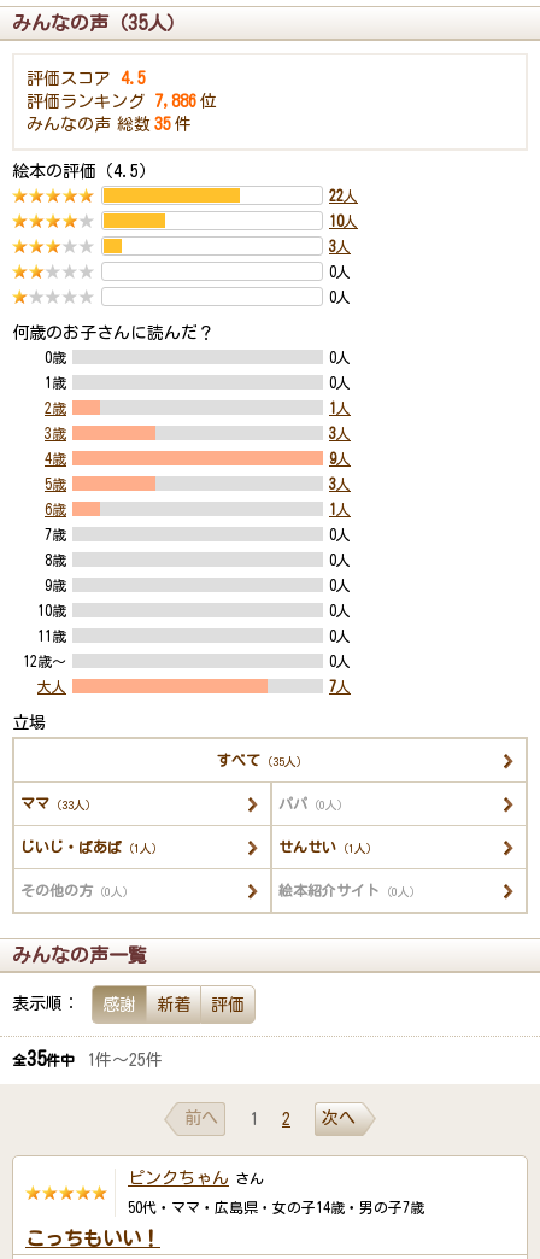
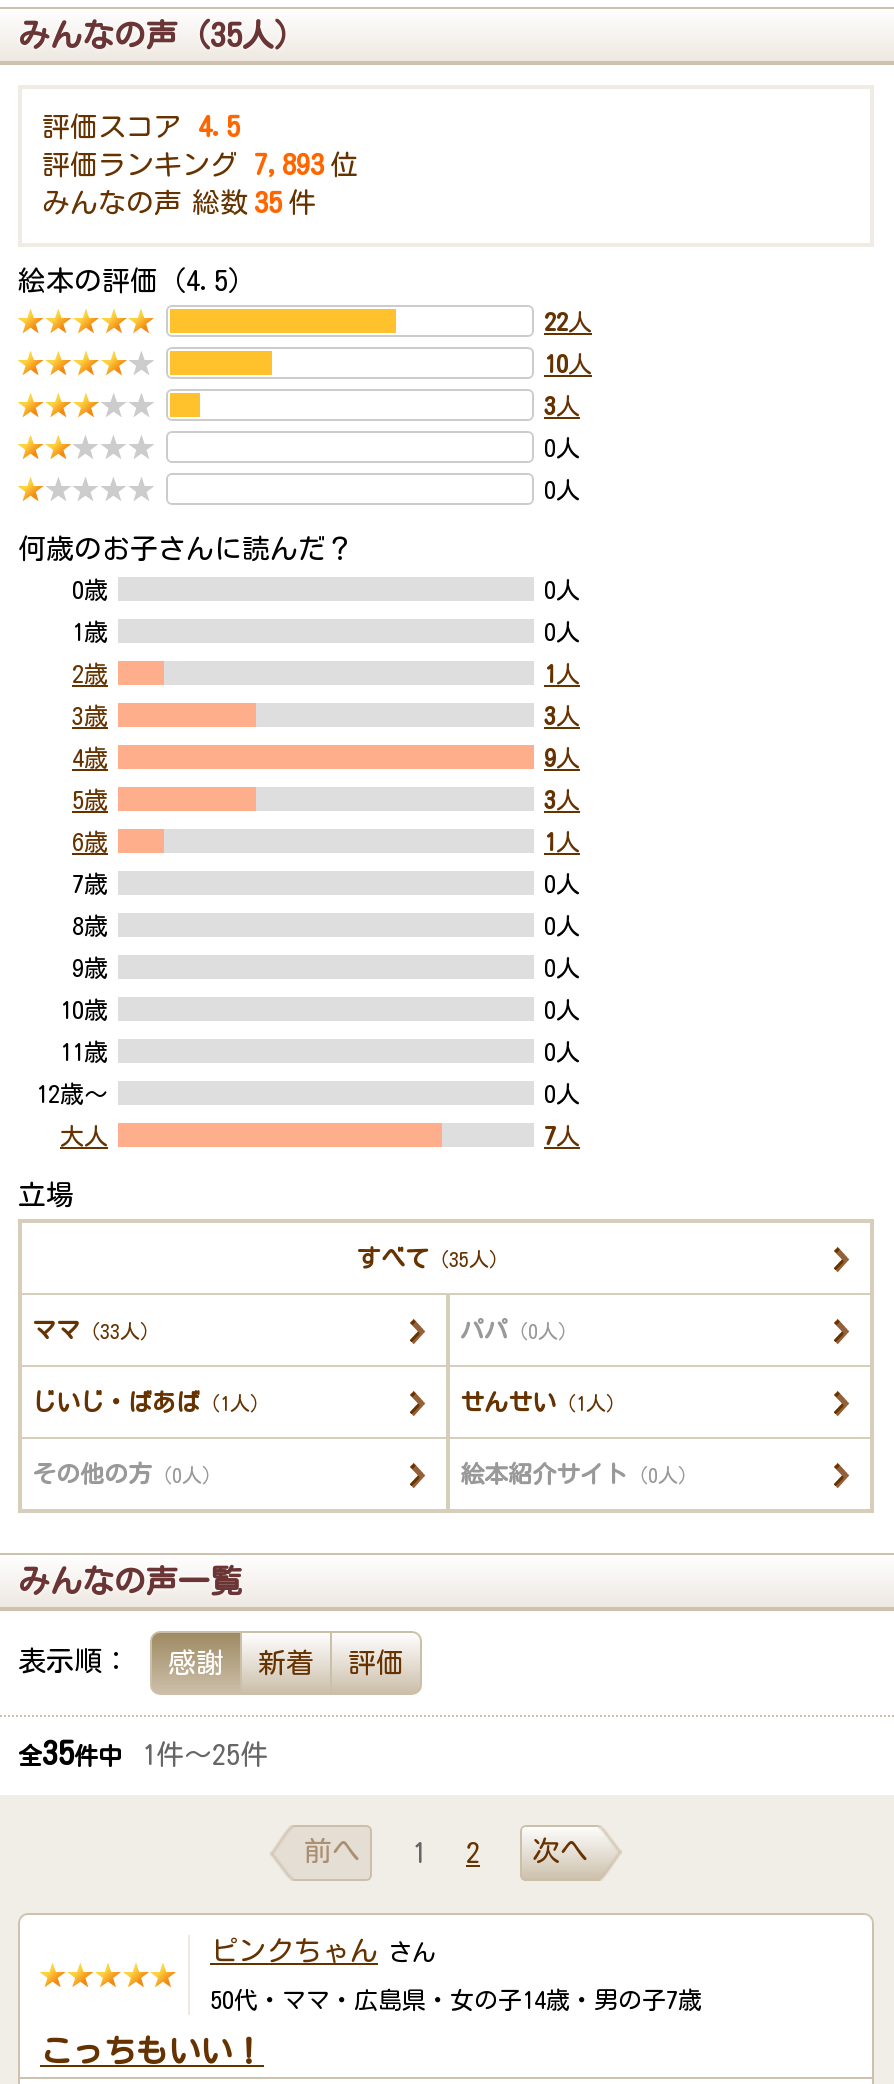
[27,92,217,109] 評価ランキング 7,886 位 -> [42,150,358,178] 評価ランキング 7,893 位

